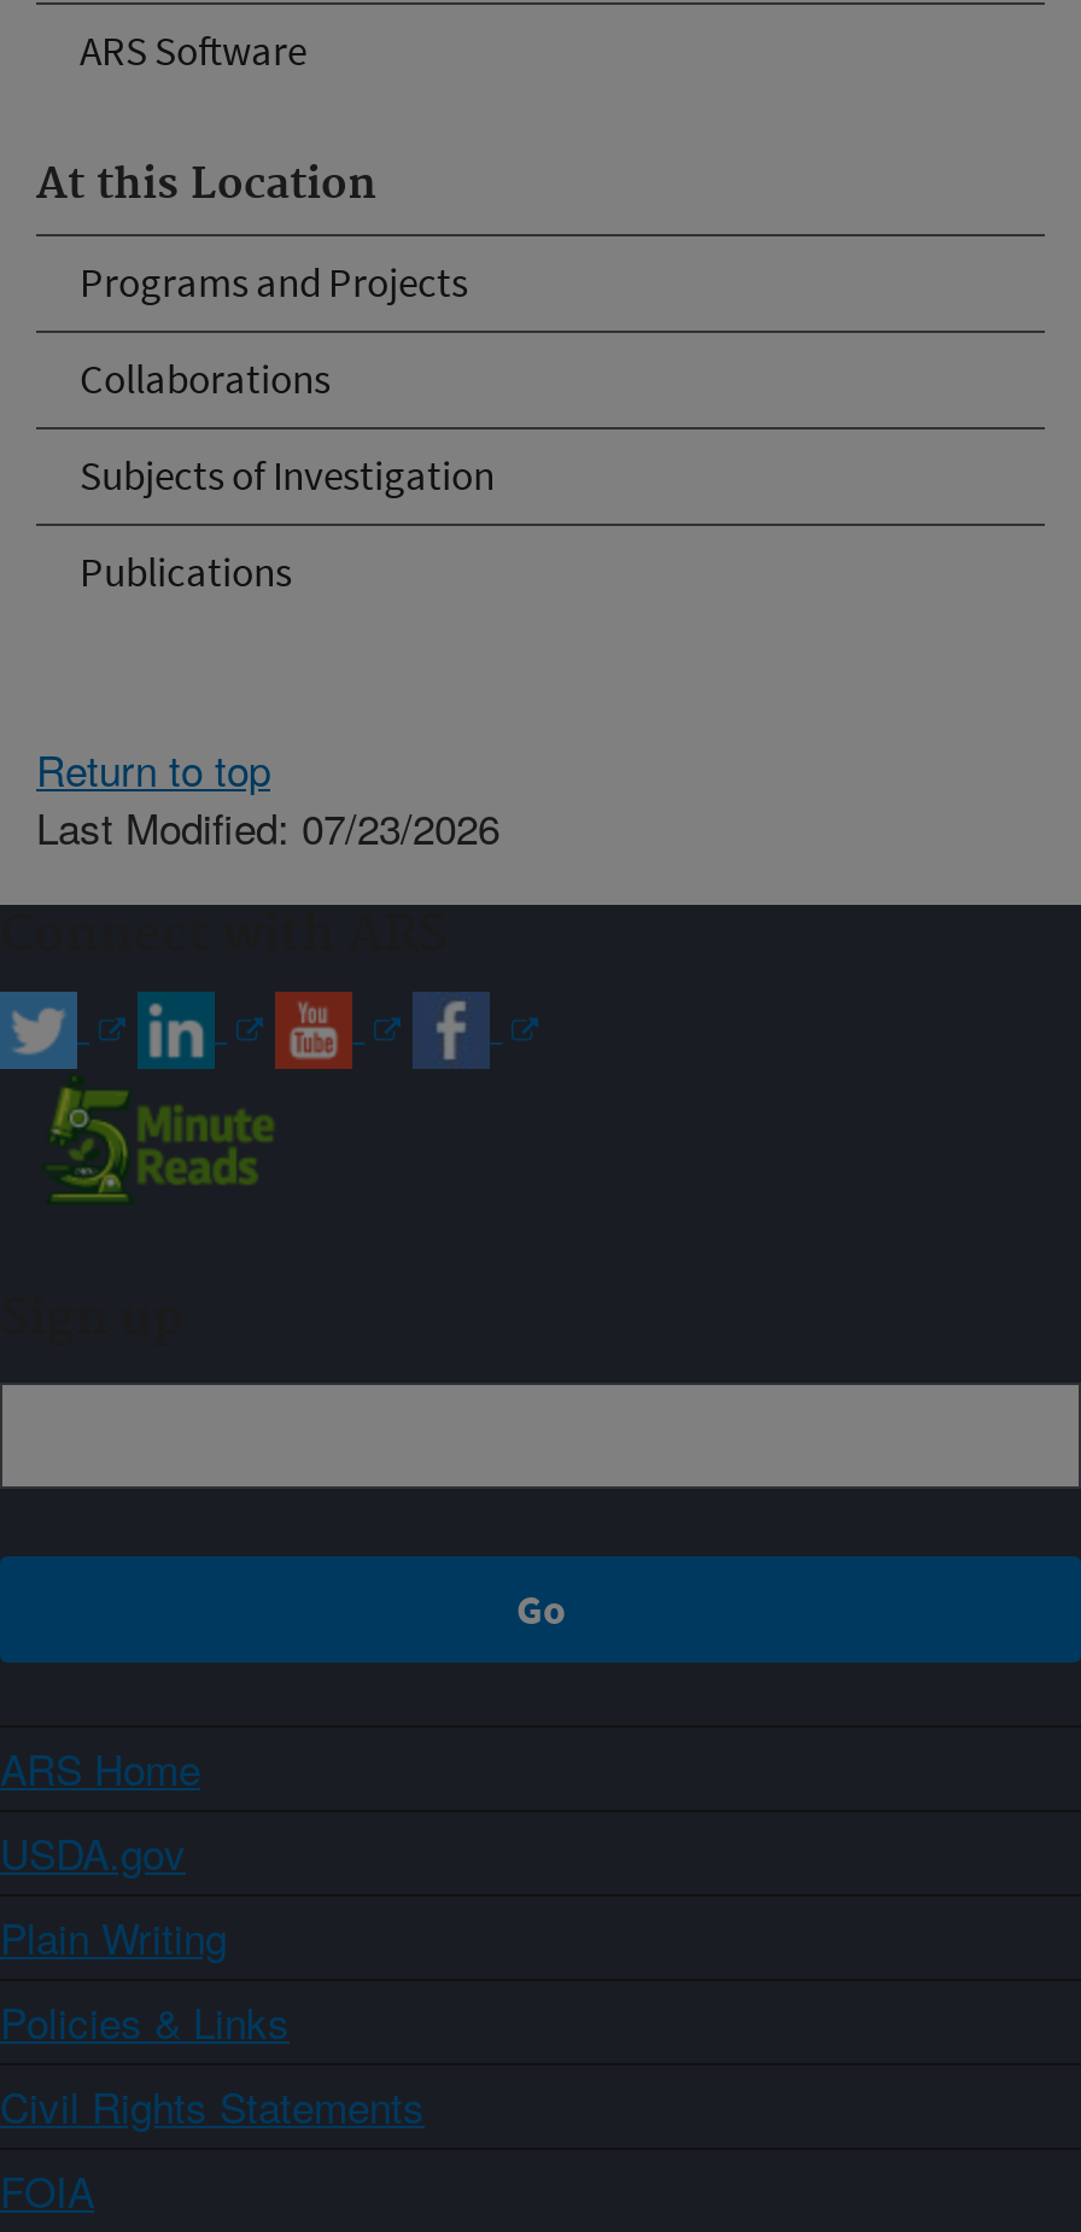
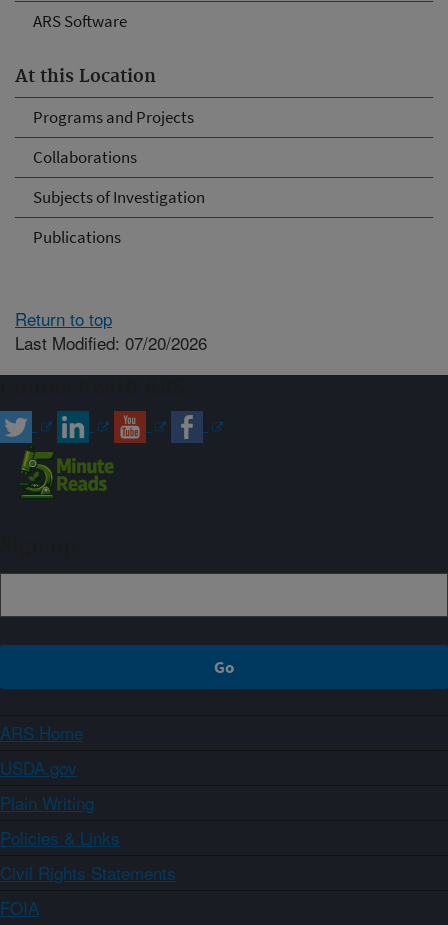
[36,795,499,855] Last Modified: 07/23/2026 -> [15,329,207,354] Last Modified: 07/20/2026

